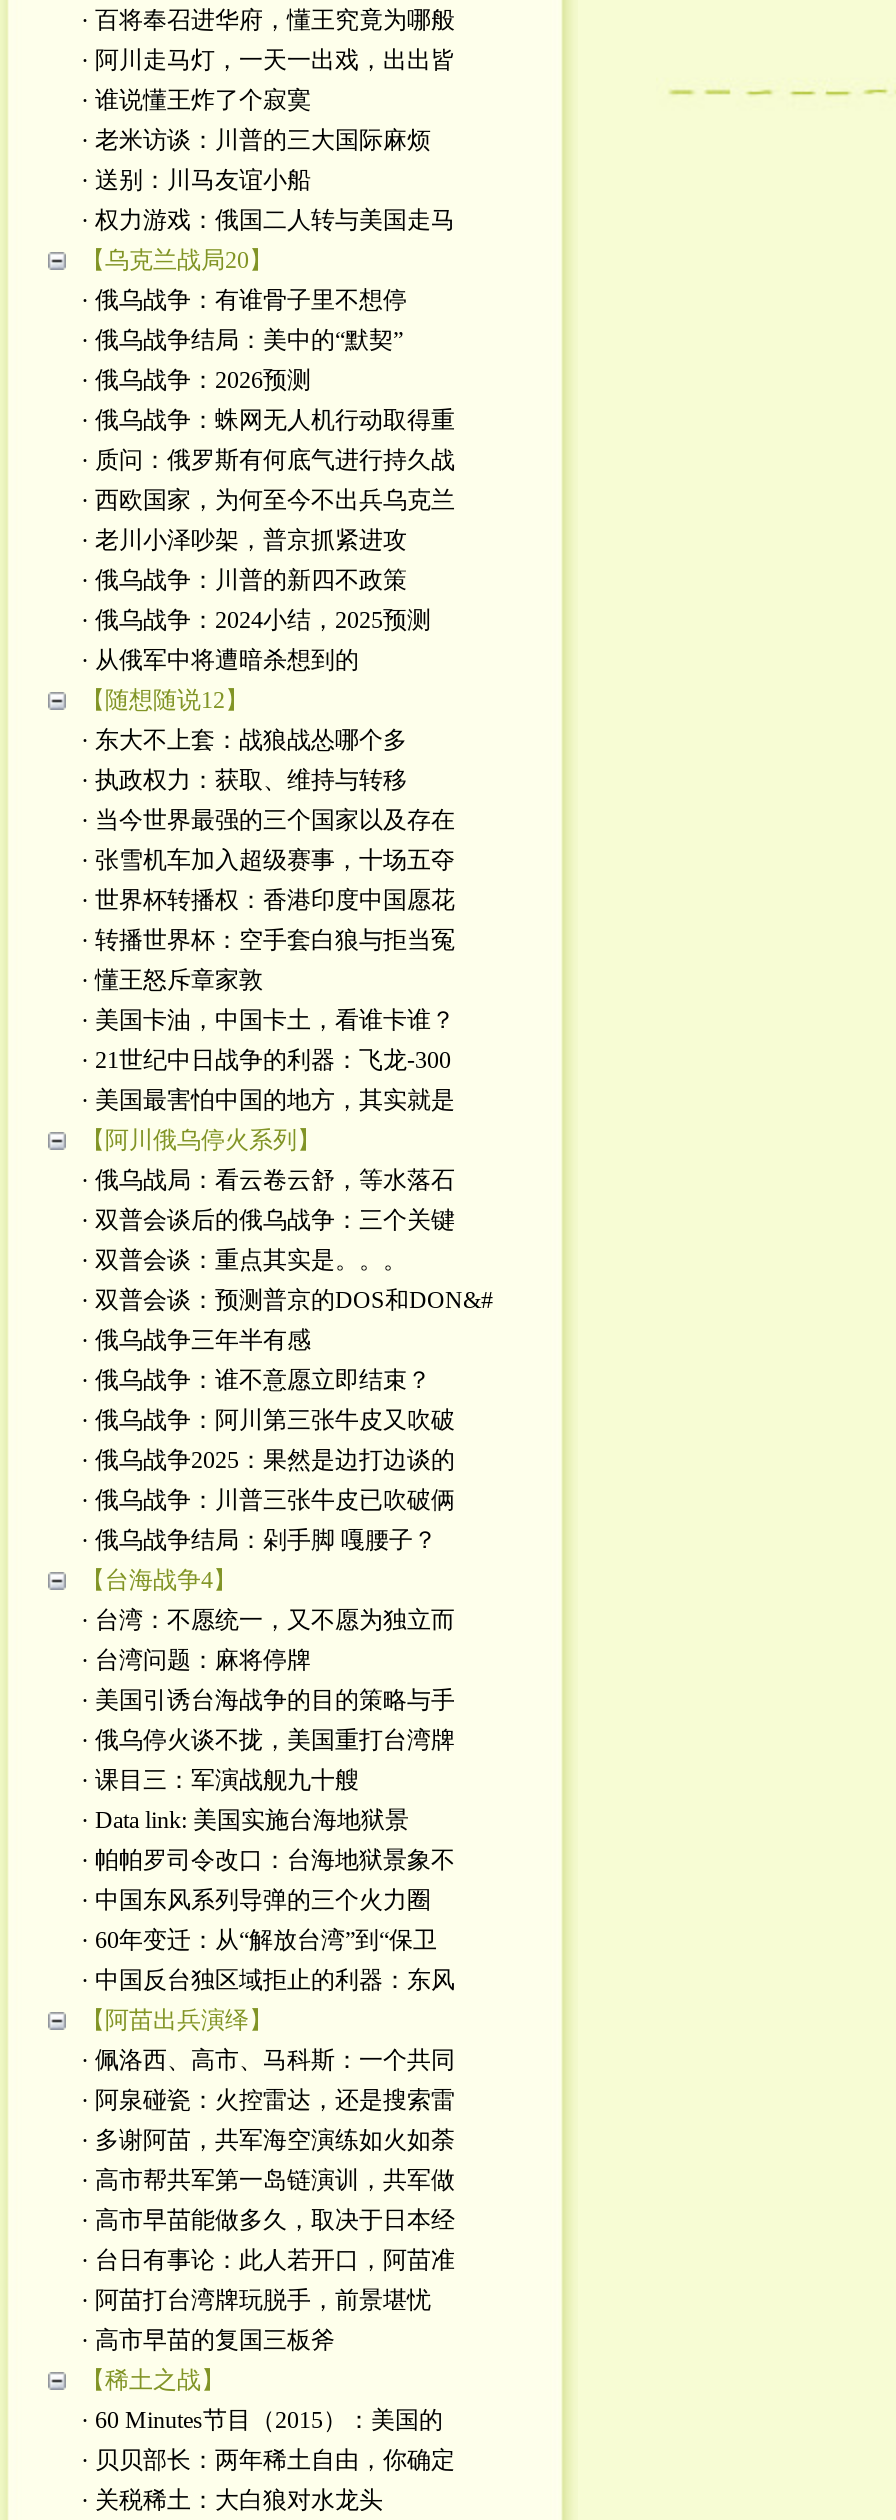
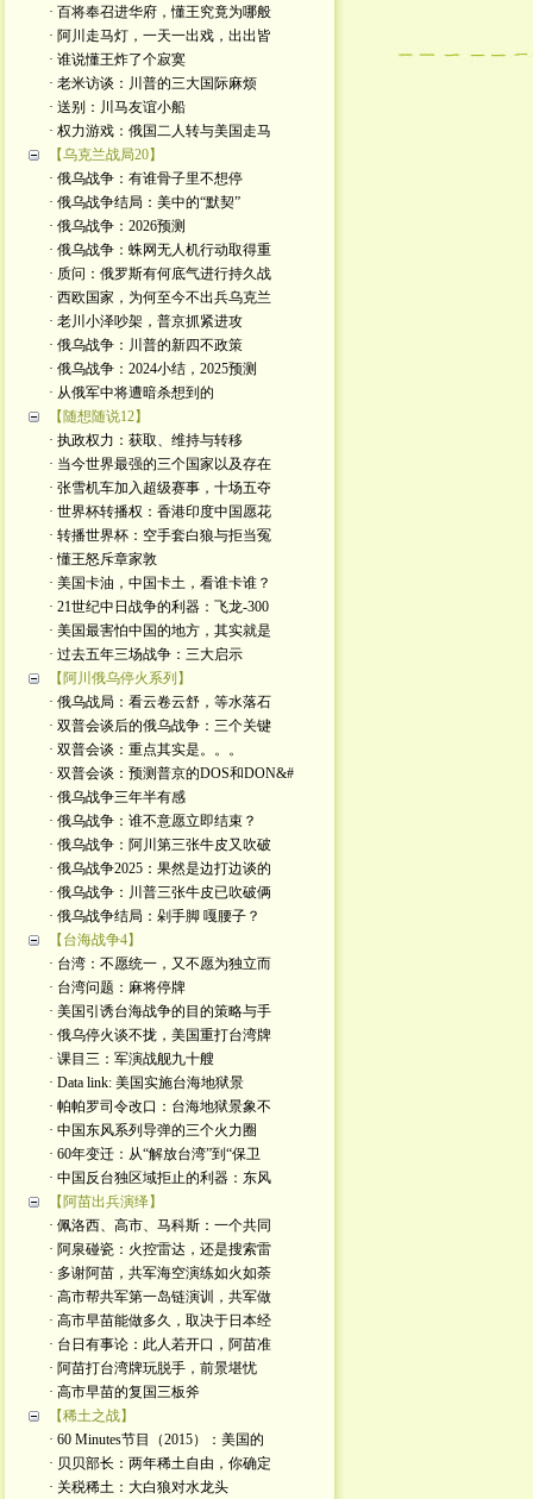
[81,726,407,754] · 东大不上套：战狼战怂哪个多 -> none
moved [81,766,455,1114] -> [48,432,271,639]: · 执政权力：获取、维持与转移 | · 当今世界最强的三个国家以及存在 | · 张雪机车加入超级赛事，十场五夺 | ... | · 21世纪中日战争的利器：飞龙-300 | · 美国最害怕中国的地方，其实就是
none -> [48,646,242,663] · 过去五年三场战争：三大启示

